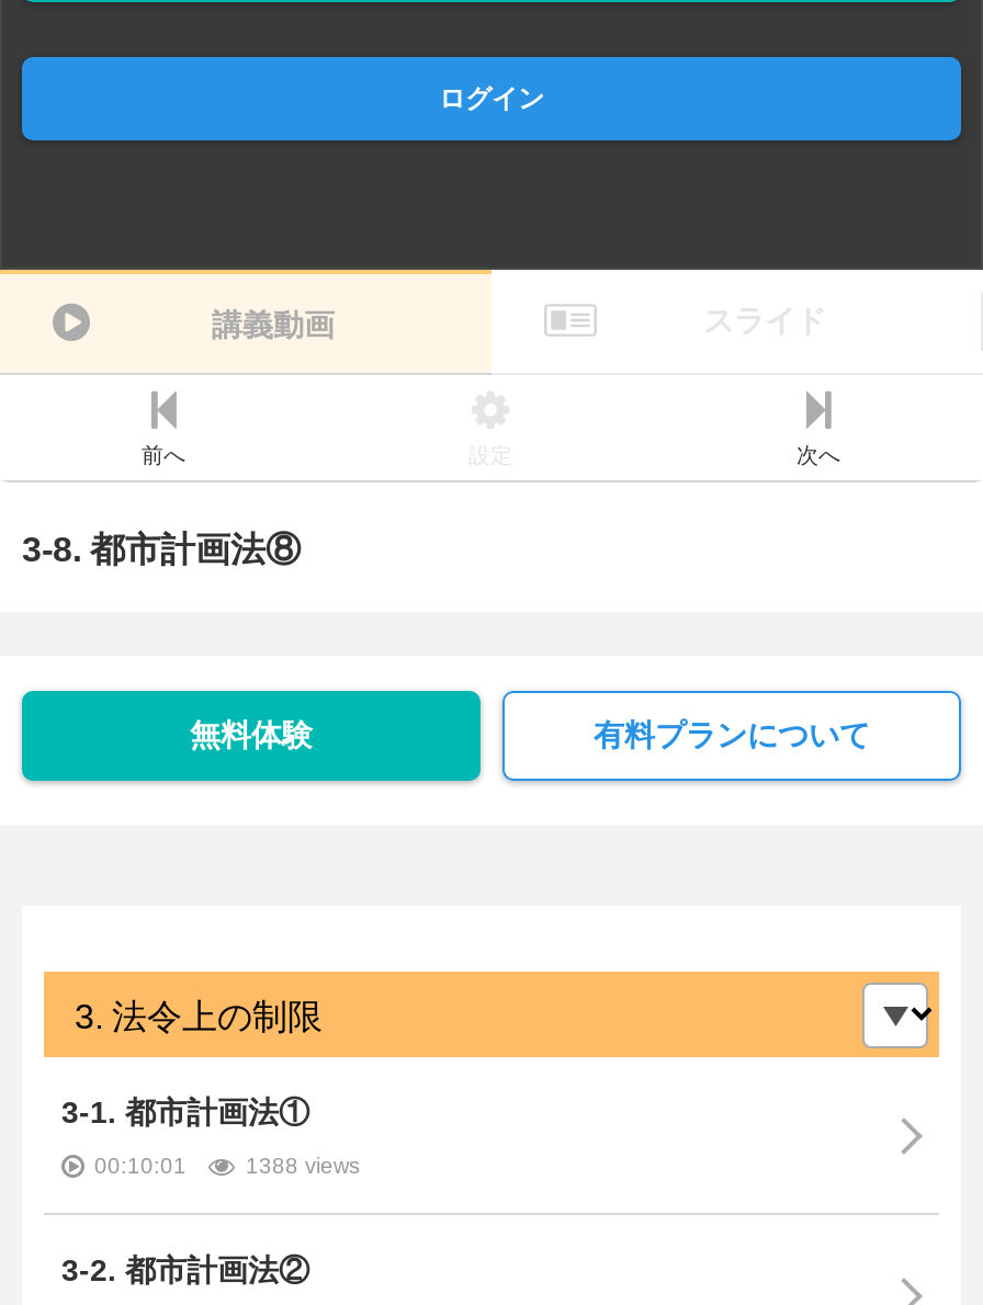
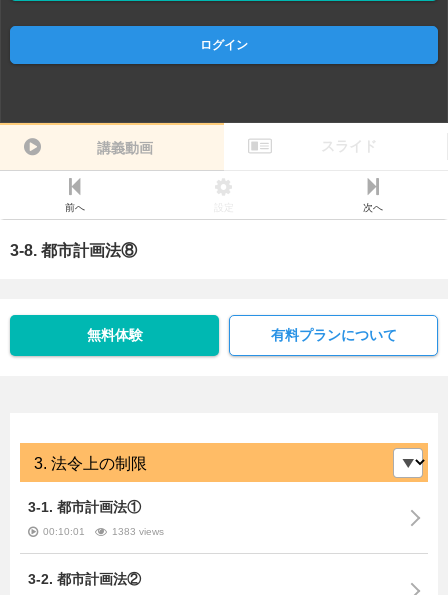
[246,1153,360,1177] 1388 views -> [112,526,164,537] 1383 views

